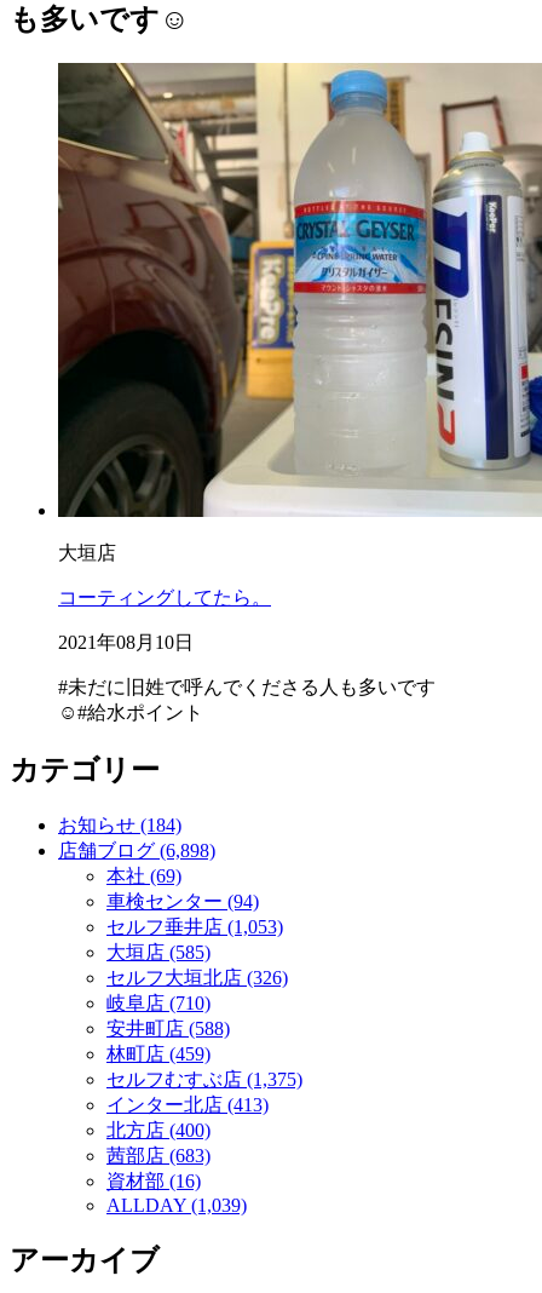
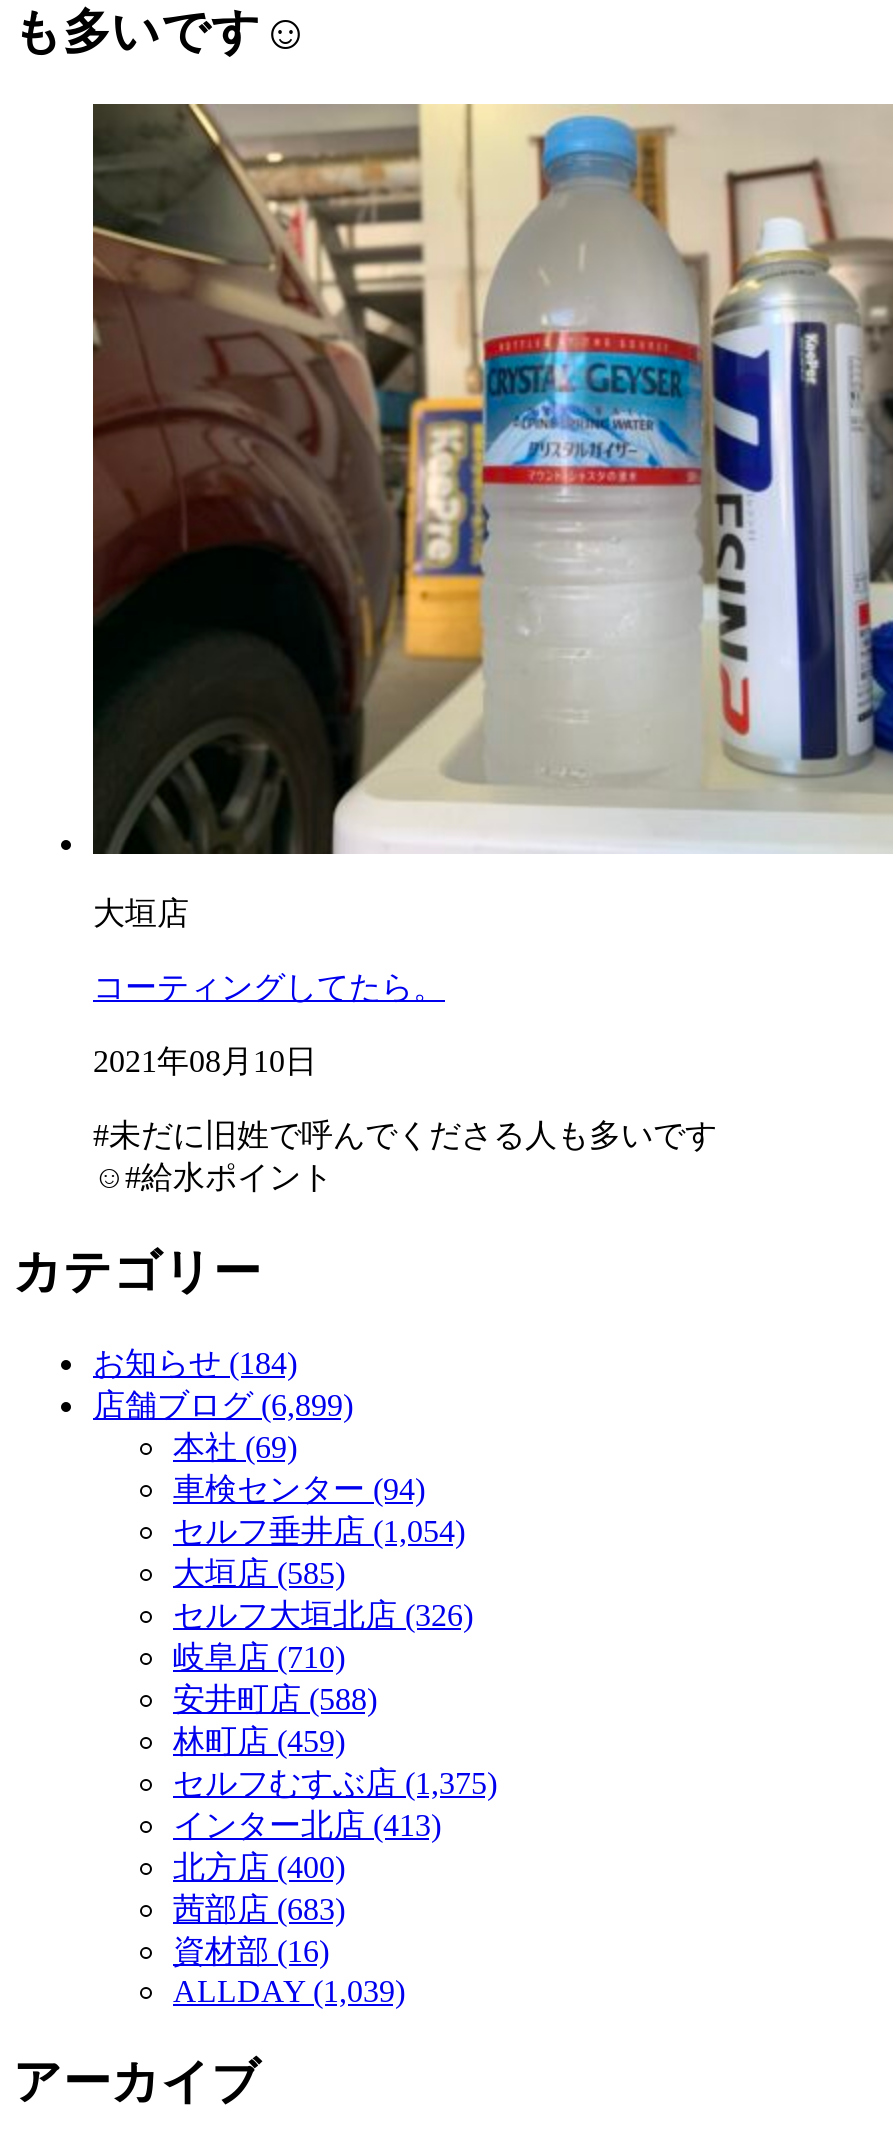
[58,840,215,860] 店舗ブログ (6,898) -> [93,1387,353,1421] 店舗ブログ (6,899)
[106,916,283,937] セルフ垂井店 (1,053) -> [173,1513,465,1547] セルフ垂井店 (1,054)

